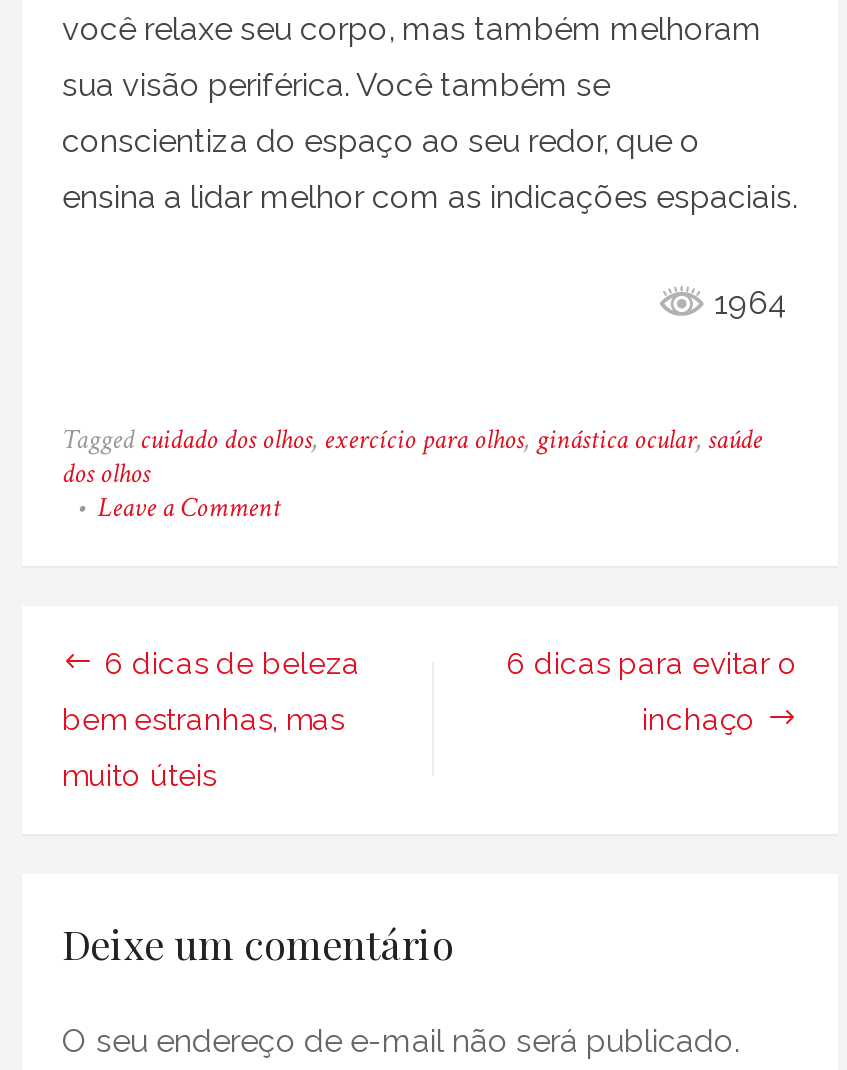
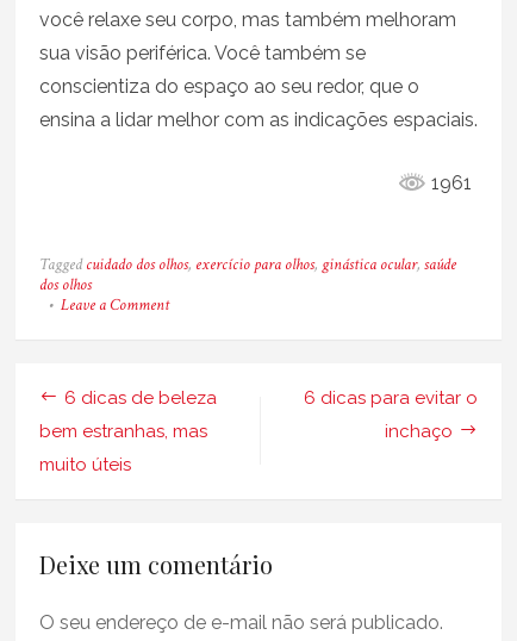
[706,284,788,322] 1964 -> [426,171,472,194] 1961

